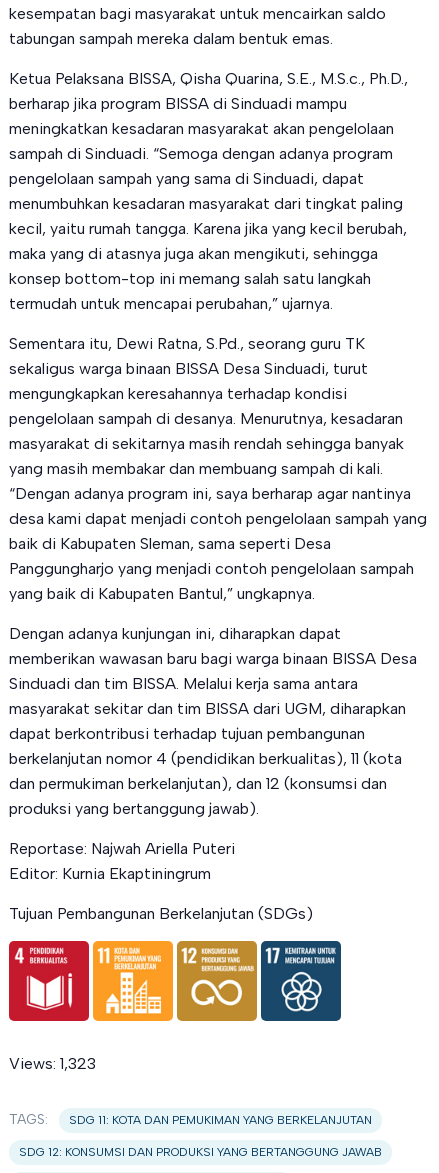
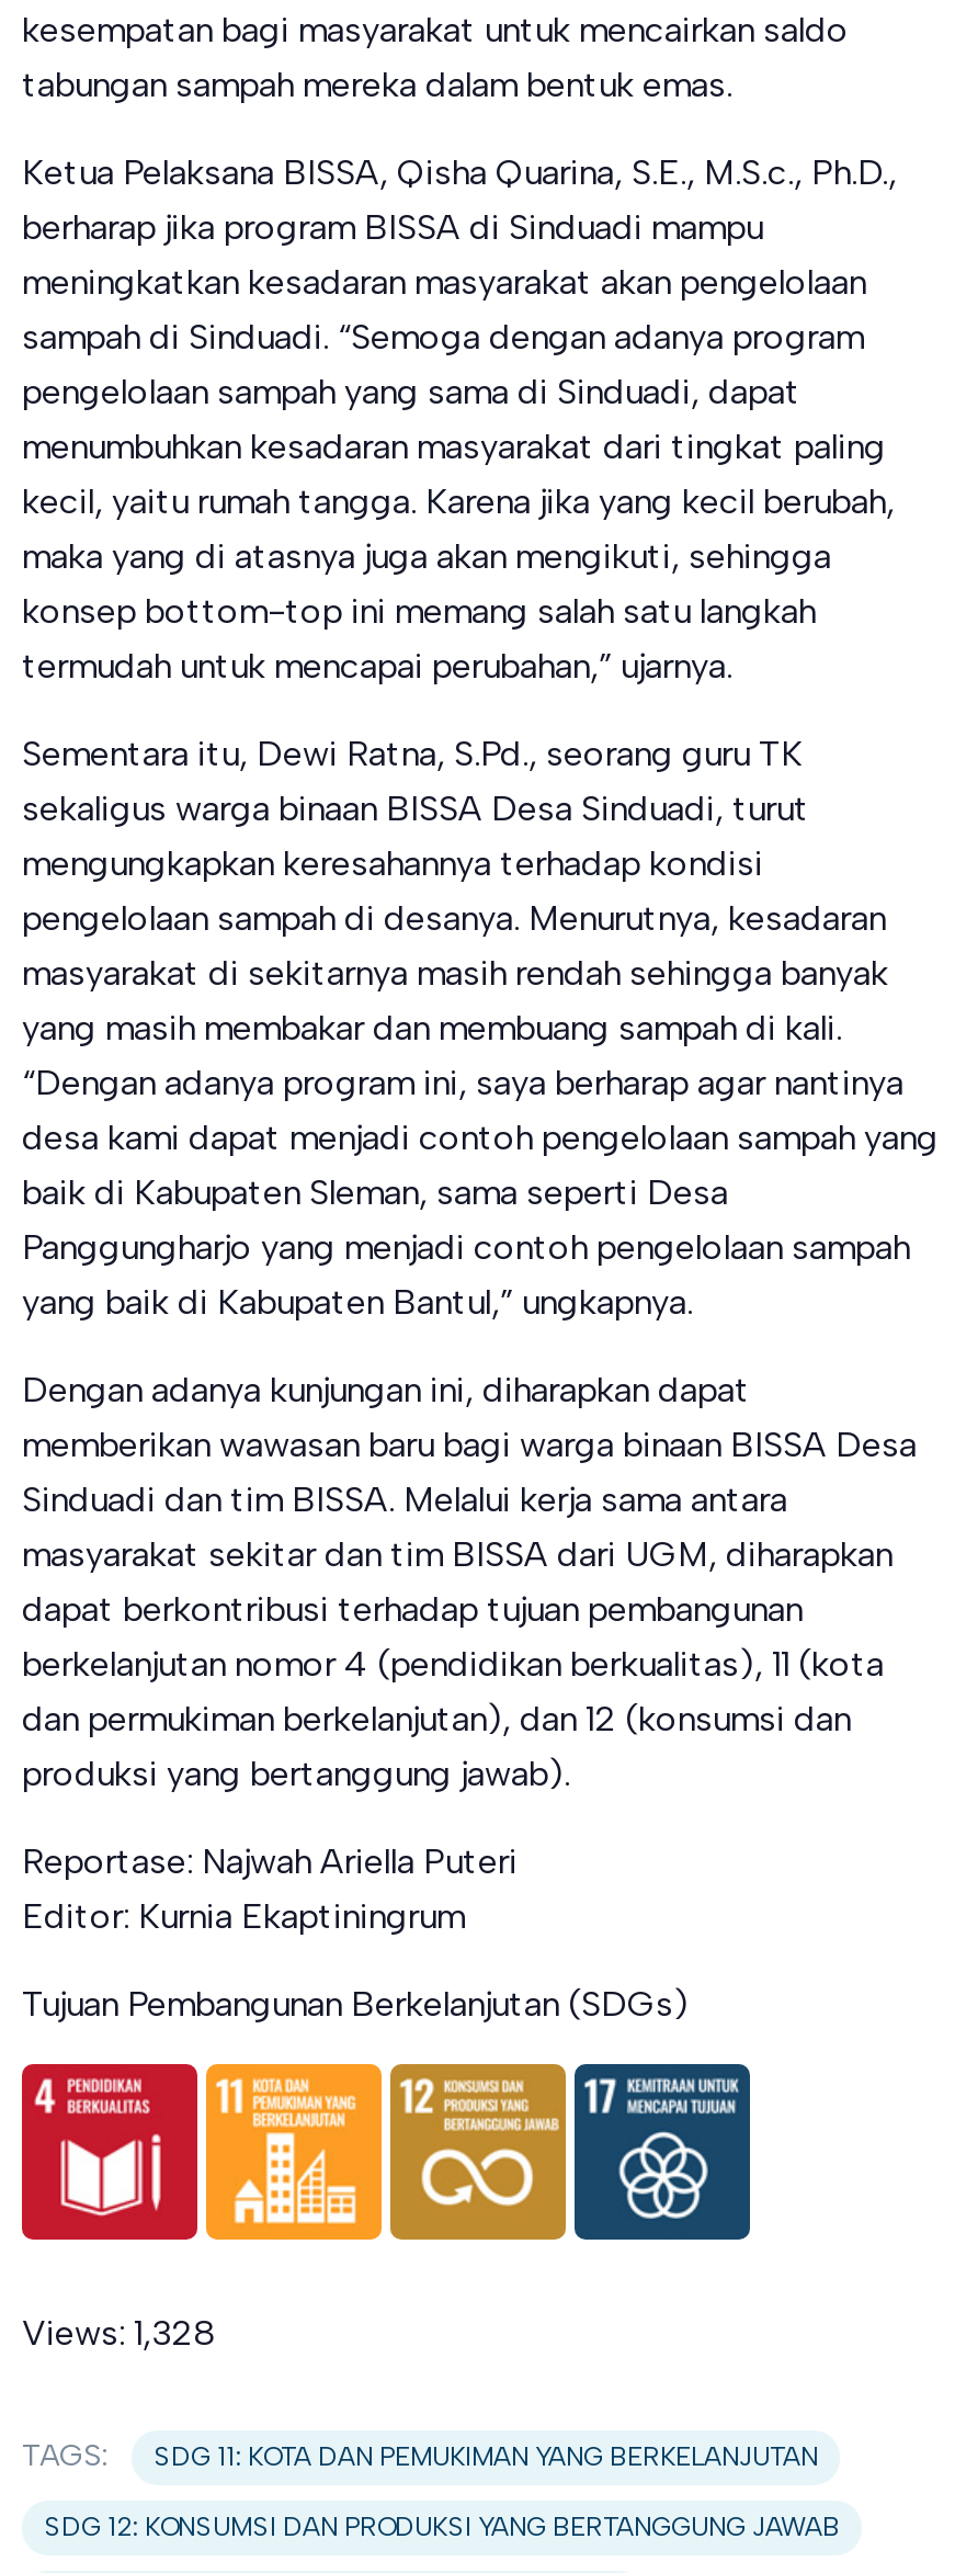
[9,1054,96,1073] Views: 1,323 -> [22,2312,215,2353] Views: 1,328

